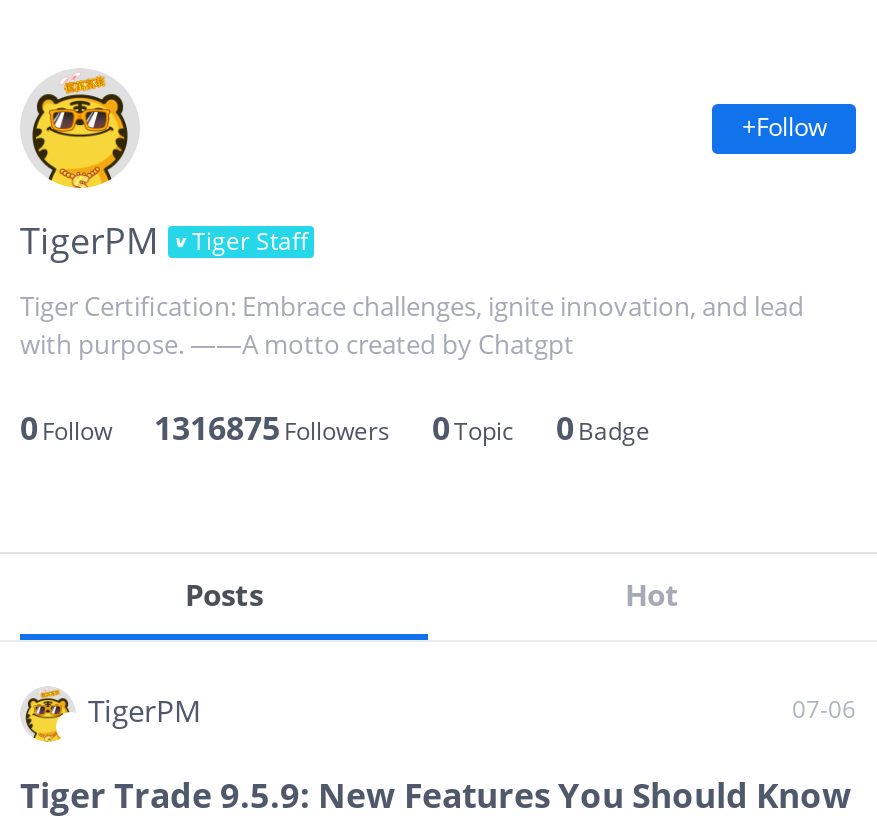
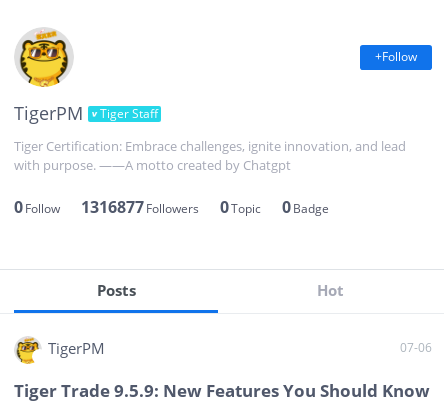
[20,406,650,450] 0 Follow 1316875 Followers 0 Topic 0 Badge -> [14,196,329,218] 0 Follow 1316877 Followers 0 Topic 0 Badge

